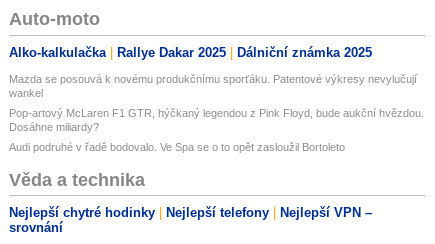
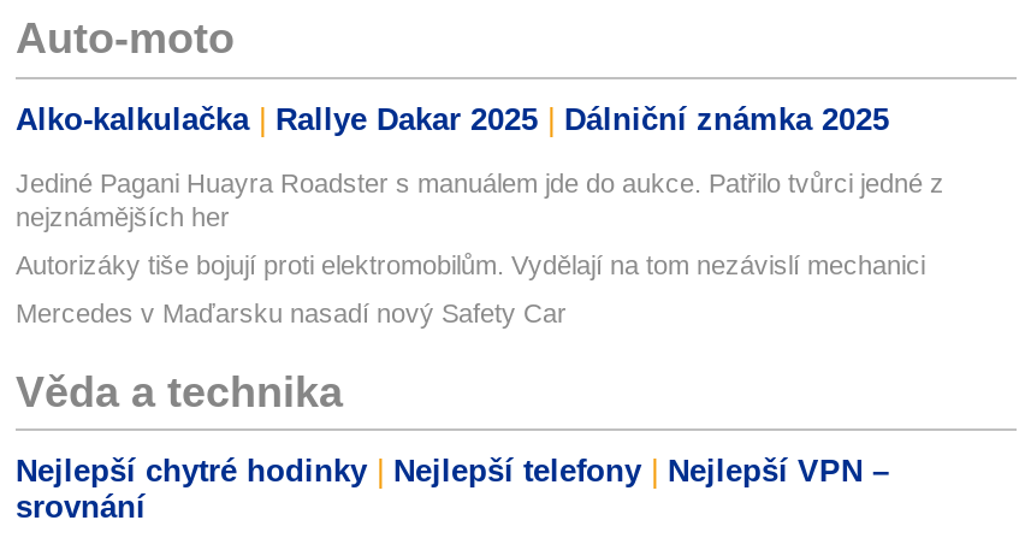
[9,73,417,99] Mazda se posouvá k novému produkčnímu sporťáku. Patentové výkresy nevylučují | wankel -> [16,168,944,231] Jediné Pagani Huayra Roadster s manuálem jde do aukce. Patřilo tvůrci jedné z | nejznámějších her
[9,107,424,133] Pop-artový McLaren F1 GTR, hýčkaný legendou z Pink Floyd, bude aukční hvězdou. | Dosáhne miliardy? -> [16,250,925,279] Autorizáky tiše bojují proti elektromobilům. Vydělají na tom nezávislí mechanici
[9,141,345,153] Audi podruhé v řadě bodovalo. Ve Spa se o to opět zasloužil Bortoleto -> [16,298,567,327] Mercedes v Maďarsku nasadí nový Safety Car

